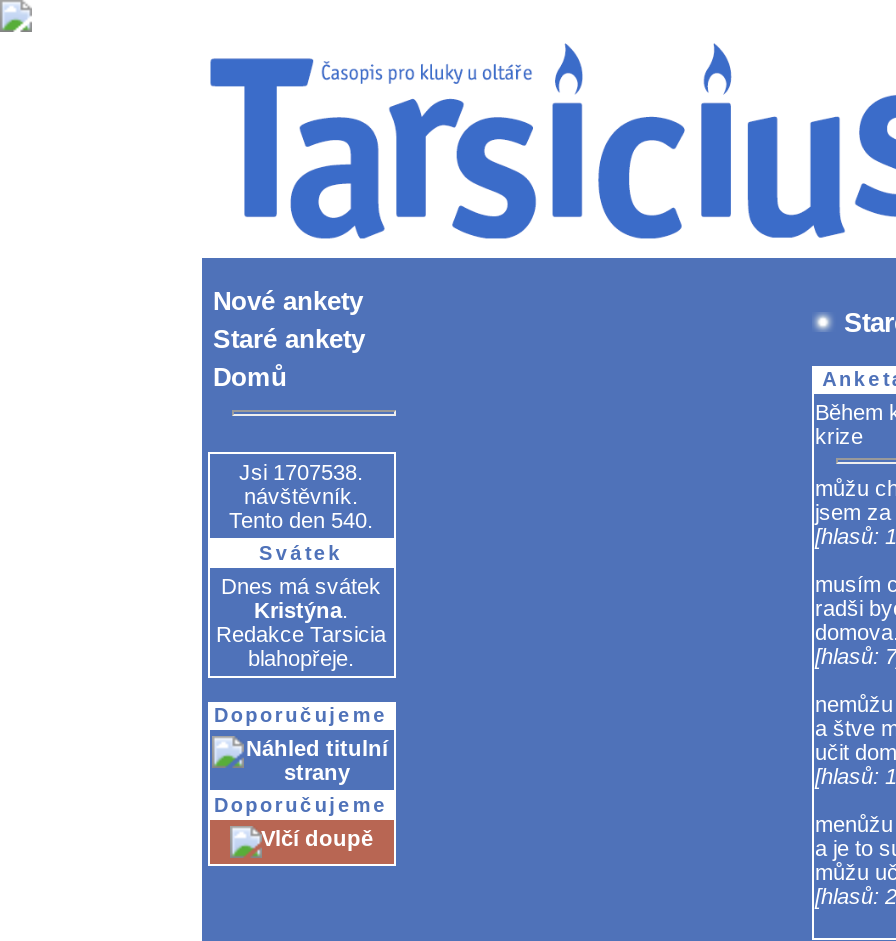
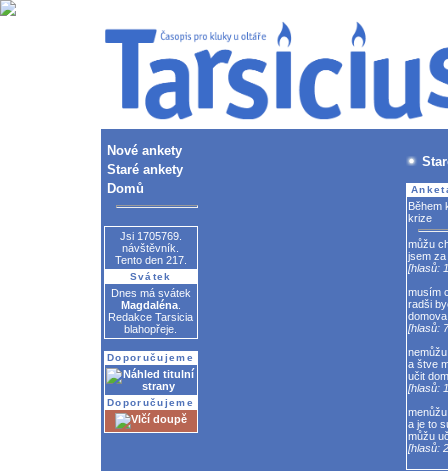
[239,459,363,483] Jsi 1707538. -> [119,229,181,241] Jsi 1705769.
[229,507,373,531] Tento den 540. -> [114,253,186,265] Tento den 217.
[254,597,348,621] Kristýna. -> [120,298,180,310] Magdaléna.

